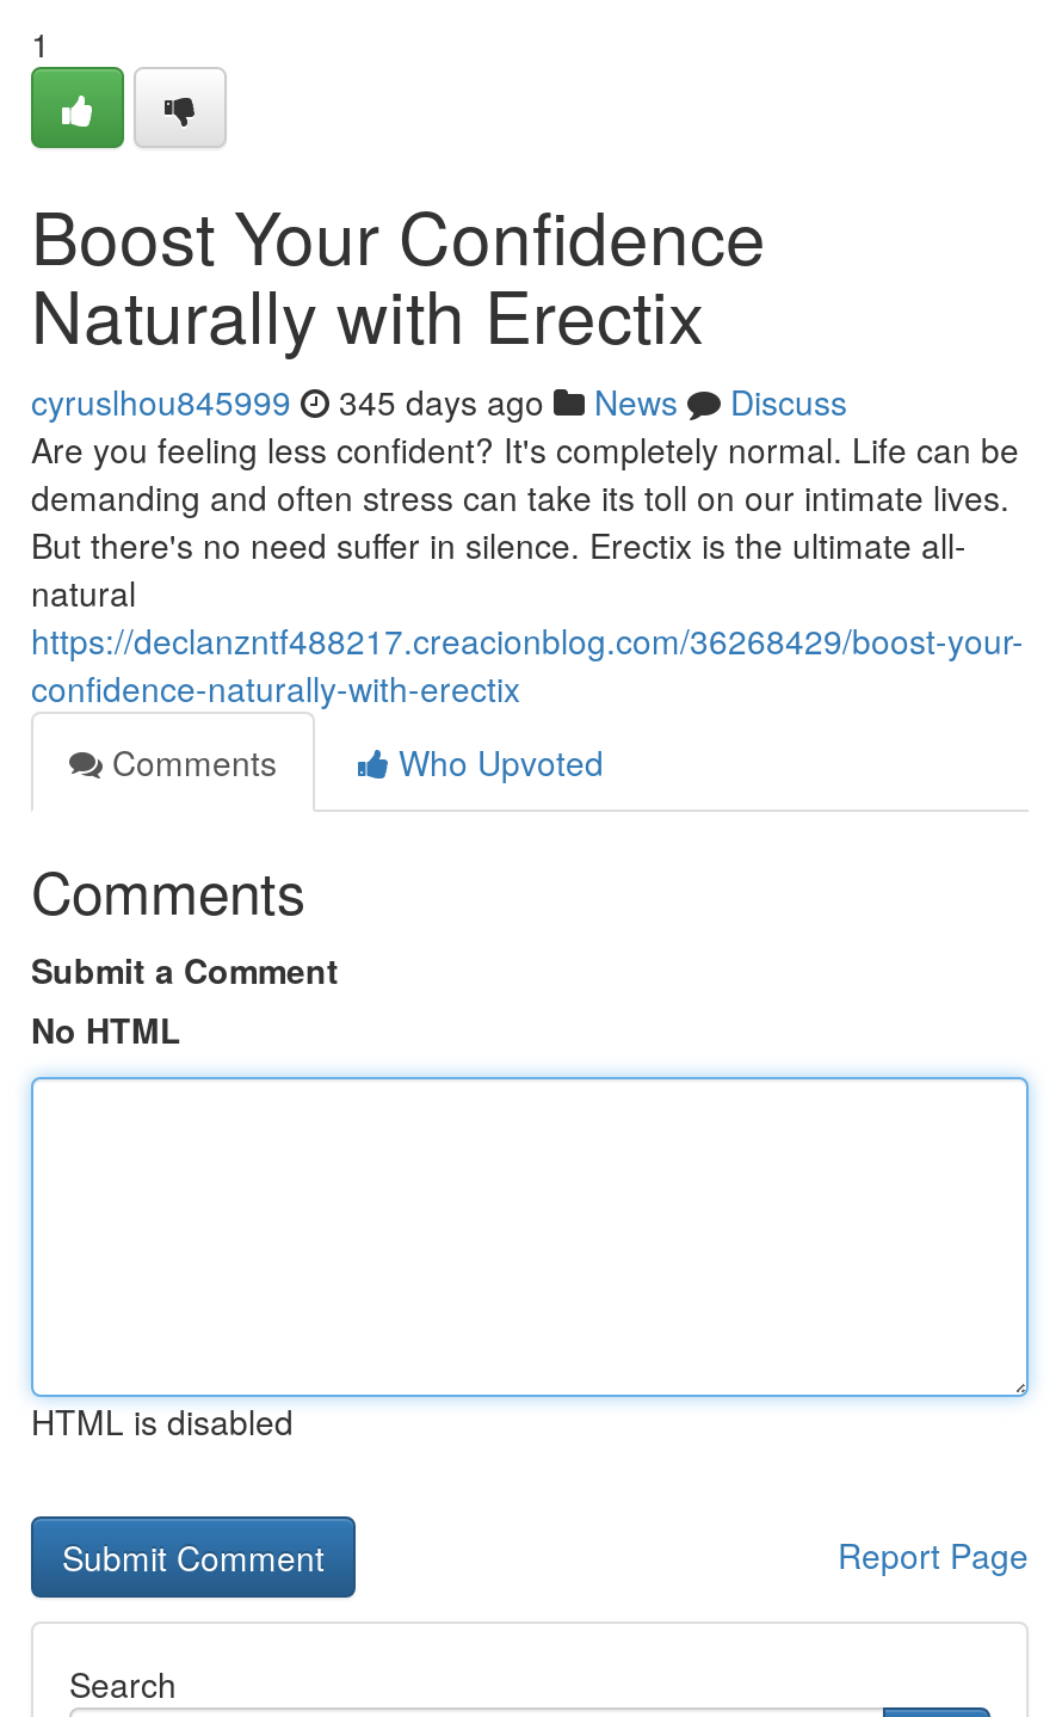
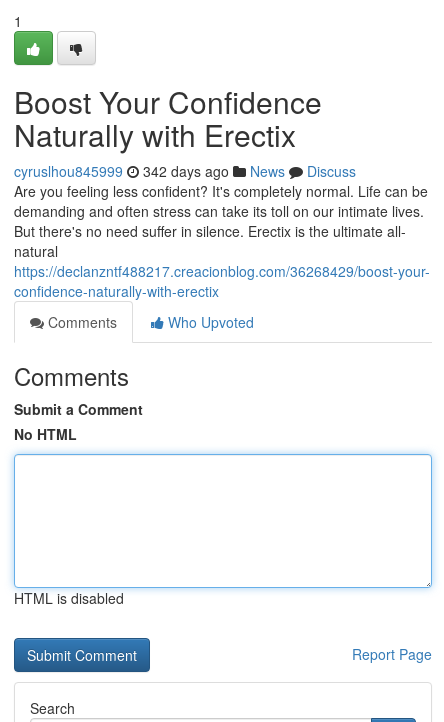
[31,377,847,425] cyruslhou845999 345 days ago News Discuss -> [14,161,356,181] cyruslhou845999 342 days ago News Discuss

